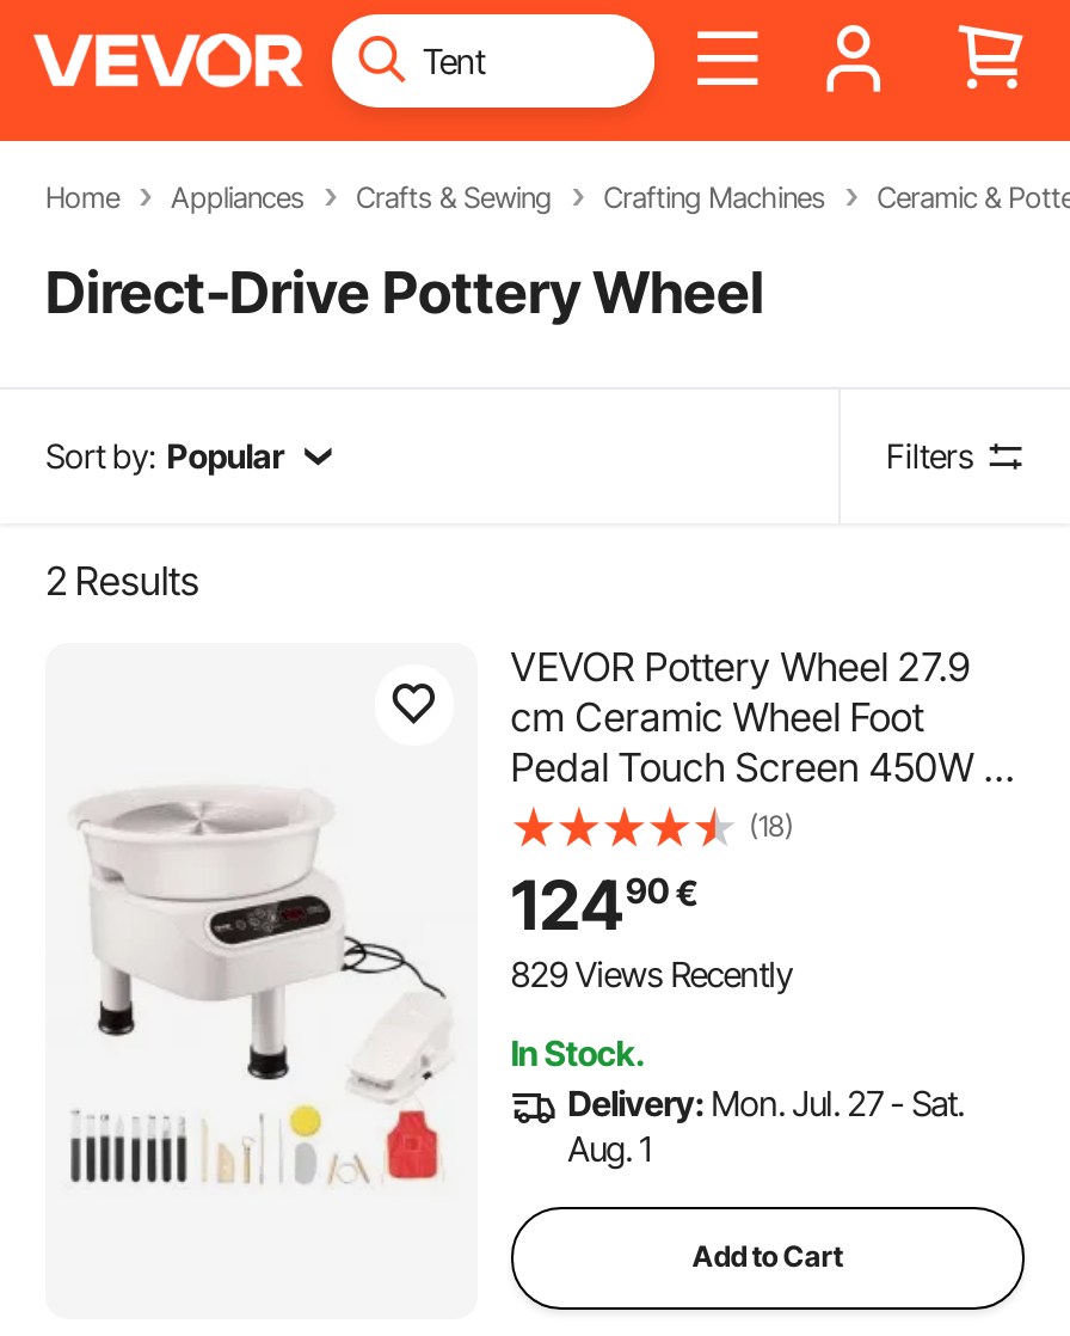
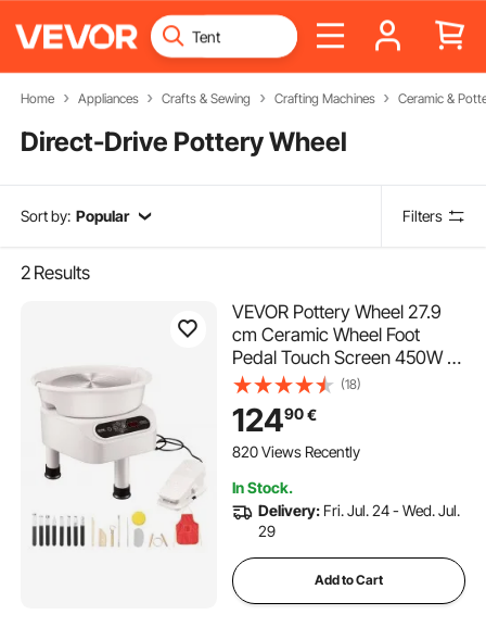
[511,953,792,993] 829 Views Recently -> [232,442,360,460] 820 Views Recently
[568,1083,964,1169] Delivery: Mon. Jul. 27 - Sat. | Aug. 1 -> [258,501,460,540] Delivery: Fri. Jul. 24 - Wed. Jul. | 29

